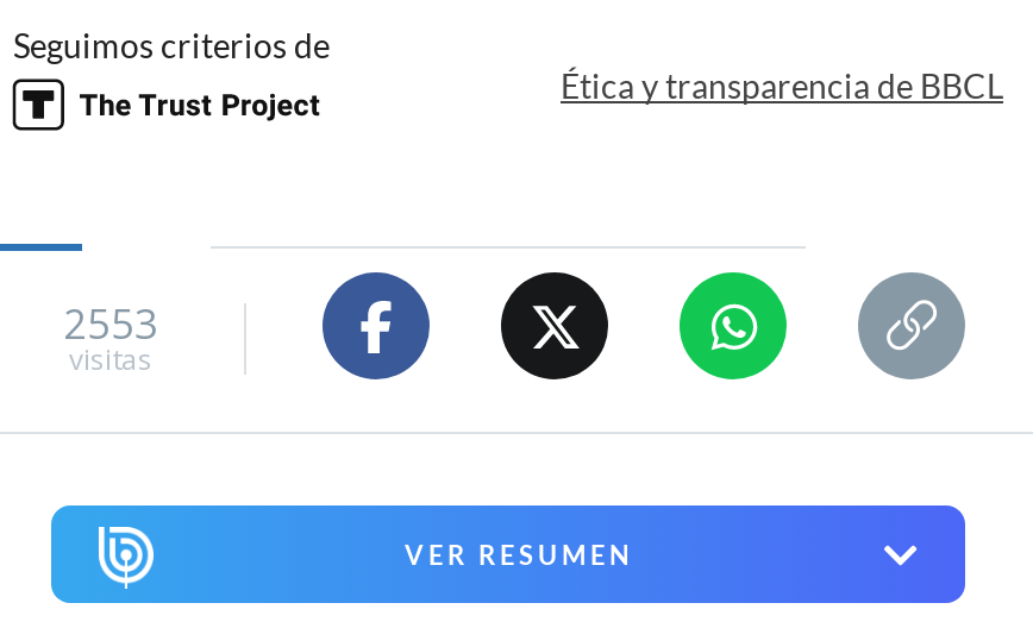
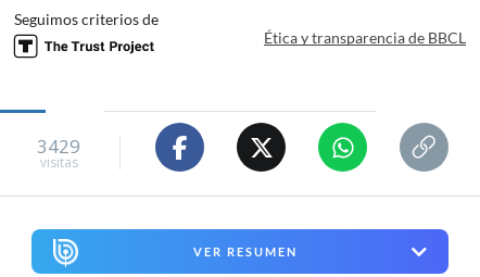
[63,296,158,351] 2553 -> [37,134,80,159] 3429

